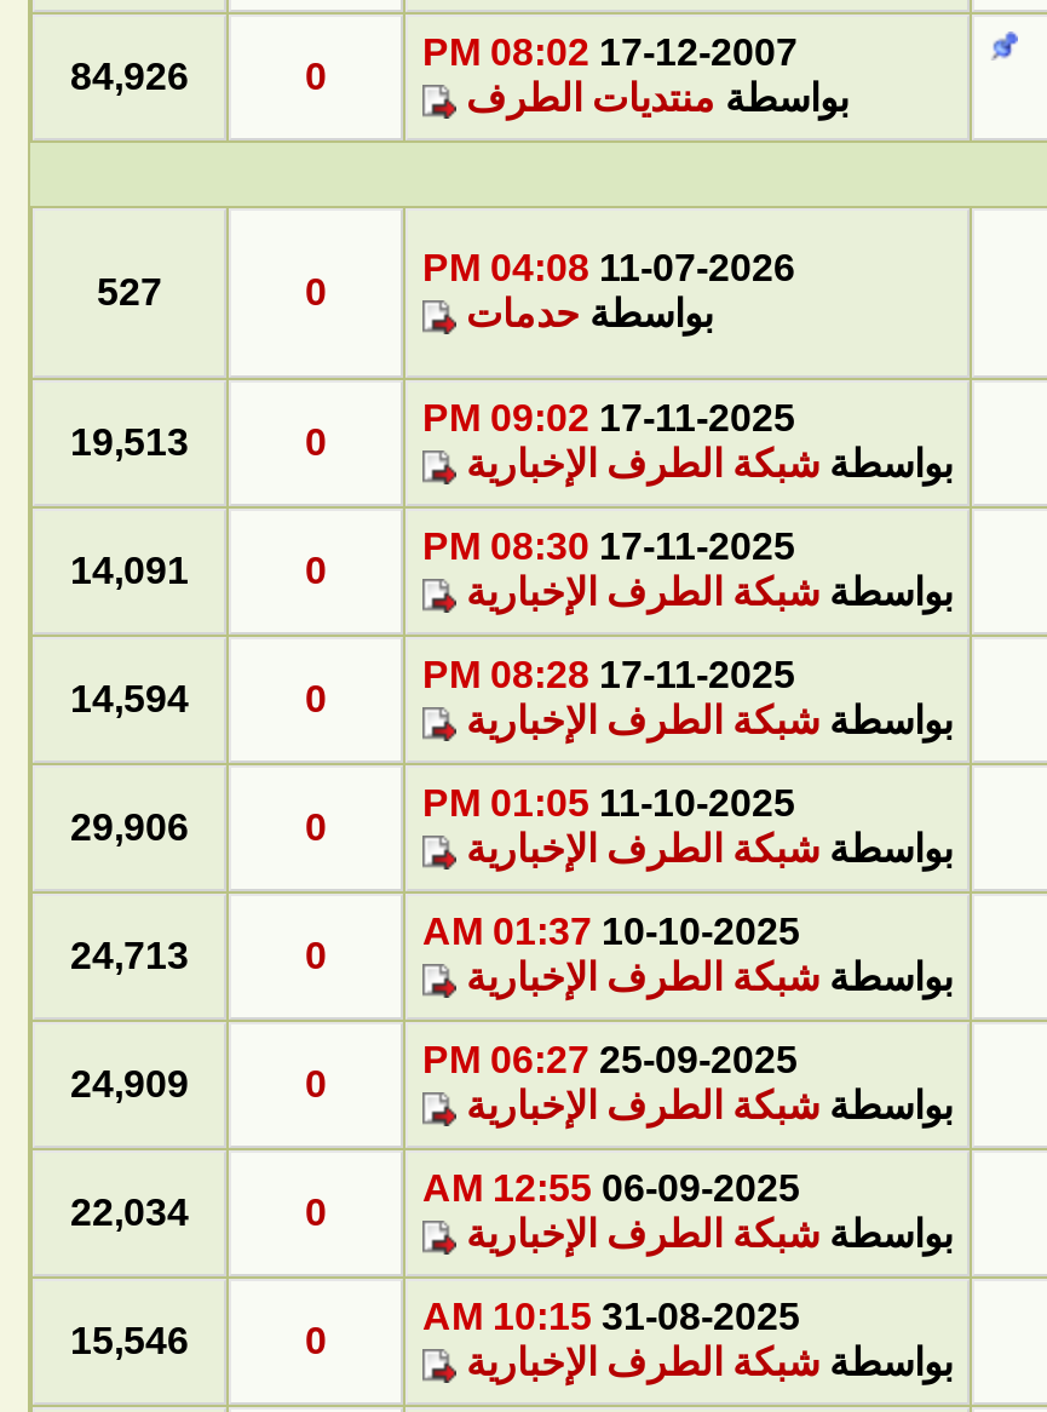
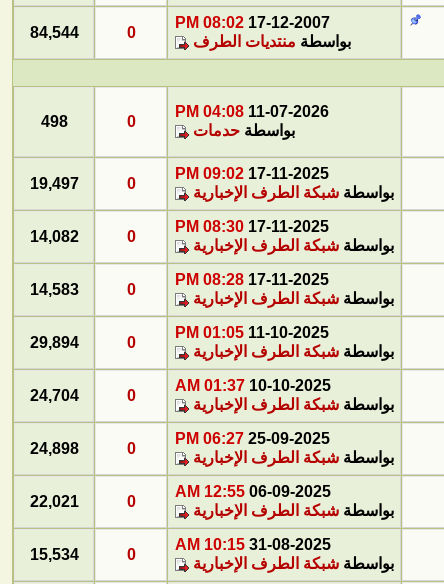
[70,56,189,97] 84,926 -> [29,24,78,41] 84,544
[97,271,162,312] 527 -> [40,113,67,130] 498
[70,421,189,463] 19,513 -> [29,175,78,192] 19,497
[70,550,189,591] 14,091 -> [29,228,78,245] 14,082
[70,678,189,719] 14,594 -> [29,281,78,298] 14,583
[70,807,189,848] 29,906 -> [29,334,78,351] 29,894
[70,935,189,976] 24,713 -> [29,387,78,404] 24,704
[70,1063,189,1104] 24,909 -> [29,440,78,457] 24,898
[70,1192,189,1233] 22,034 -> [29,493,78,510] 22,021
[70,1320,189,1361] 15,546 -> [29,546,78,563] 15,534

